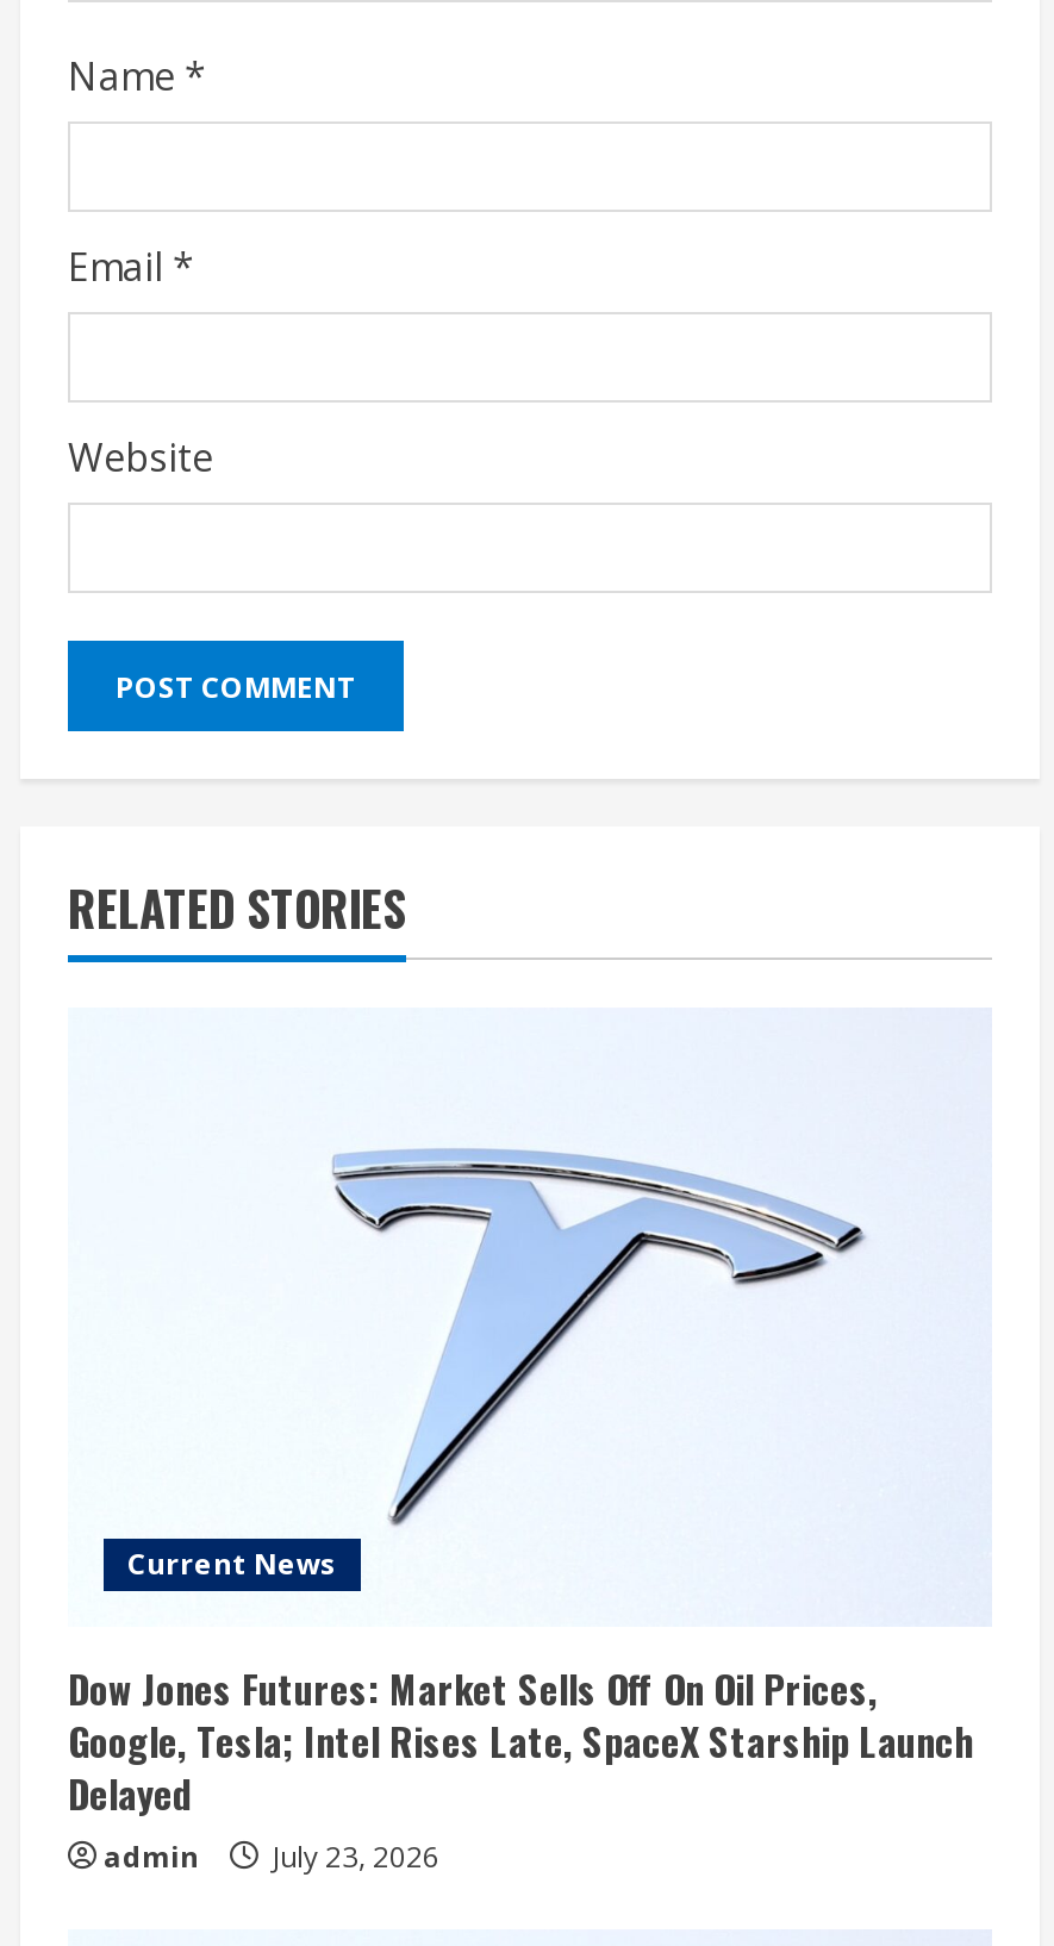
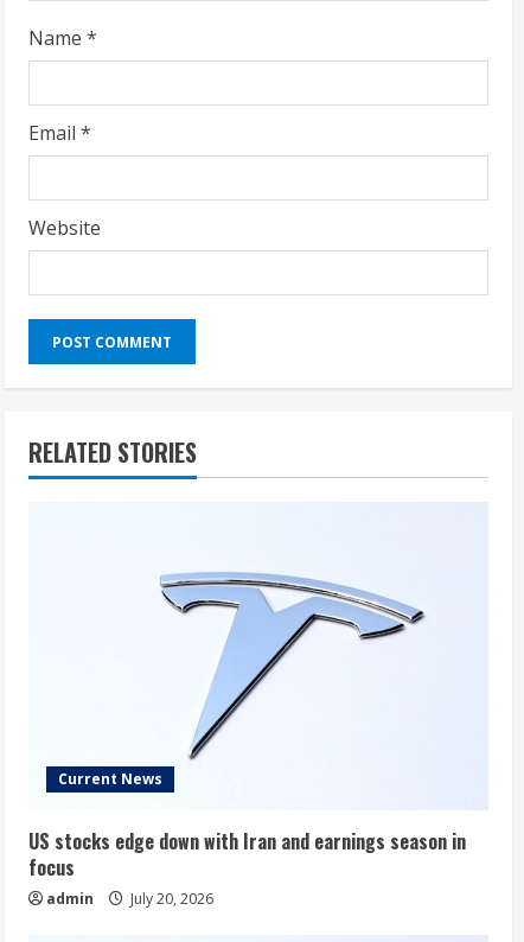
[68,1661,973,1823] Dow Jones Futures: Market Sells Off On Oil Prices, | Google, Tesla; Intel Rises Late, SpaceX Starship Launch | Delayed -> [28,827,466,882] US stocks edge down with Iran and earnings season in | focus
[104,1837,439,1878] admin July 23, 2026 -> [46,889,213,909] admin July 20, 2026

